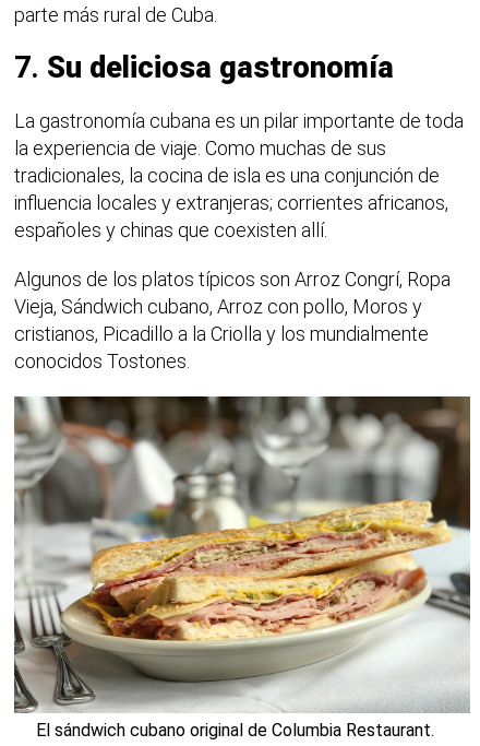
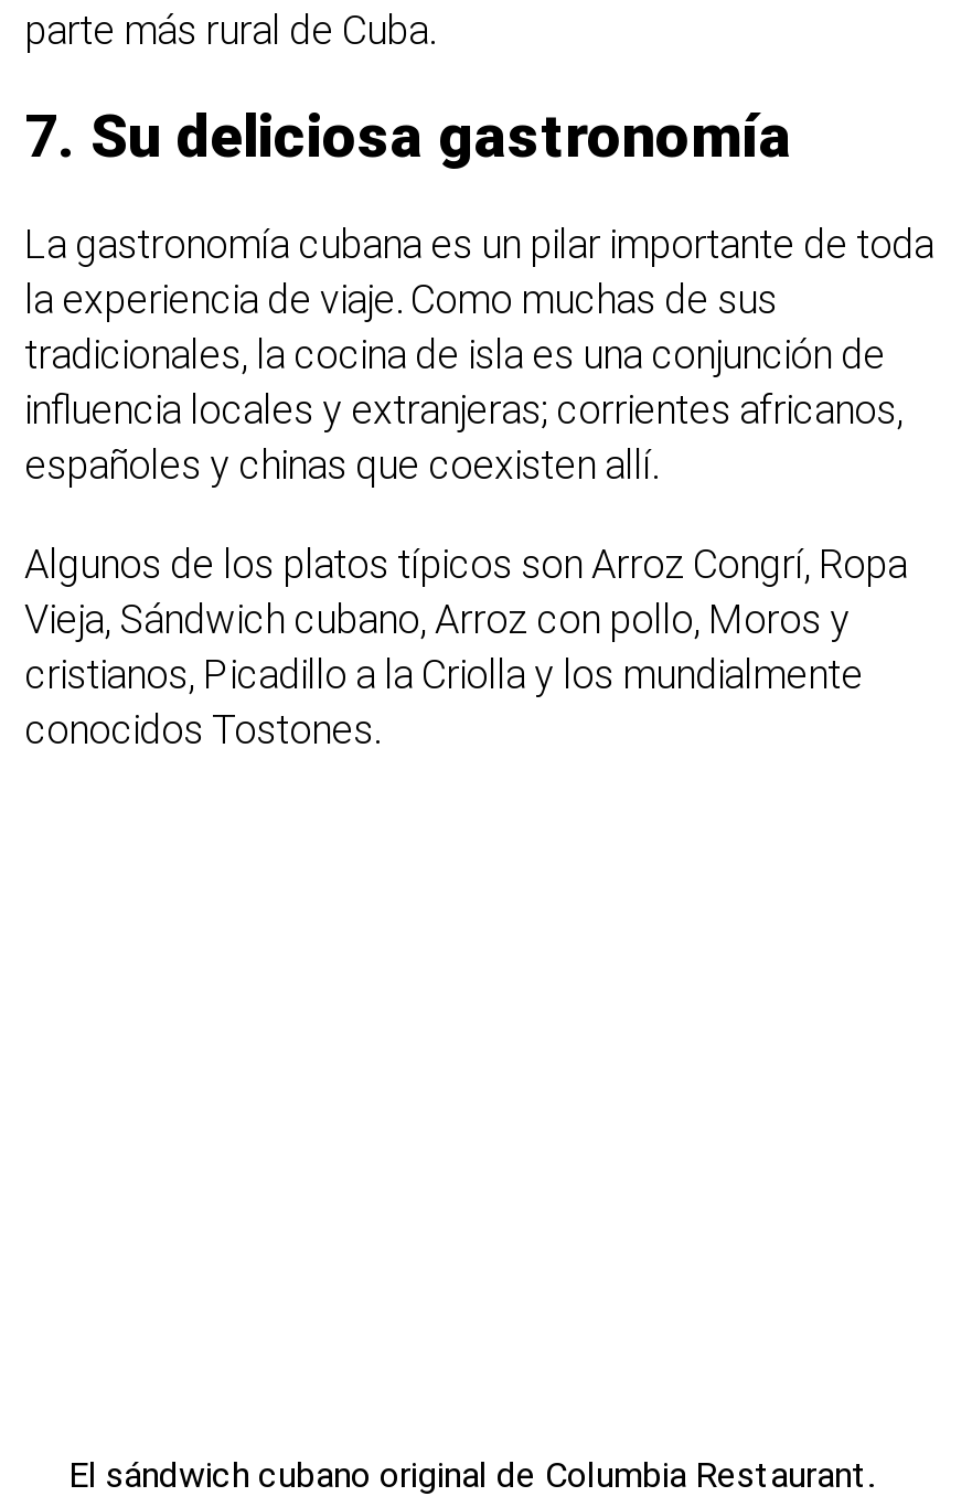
[13,395,471,714] [image] -> none

